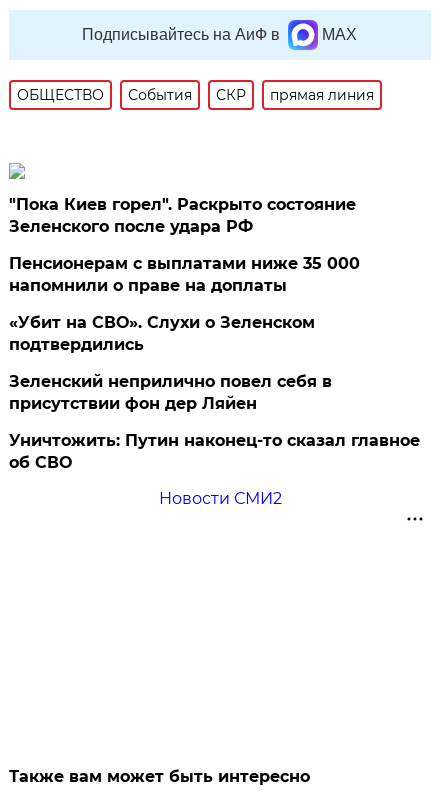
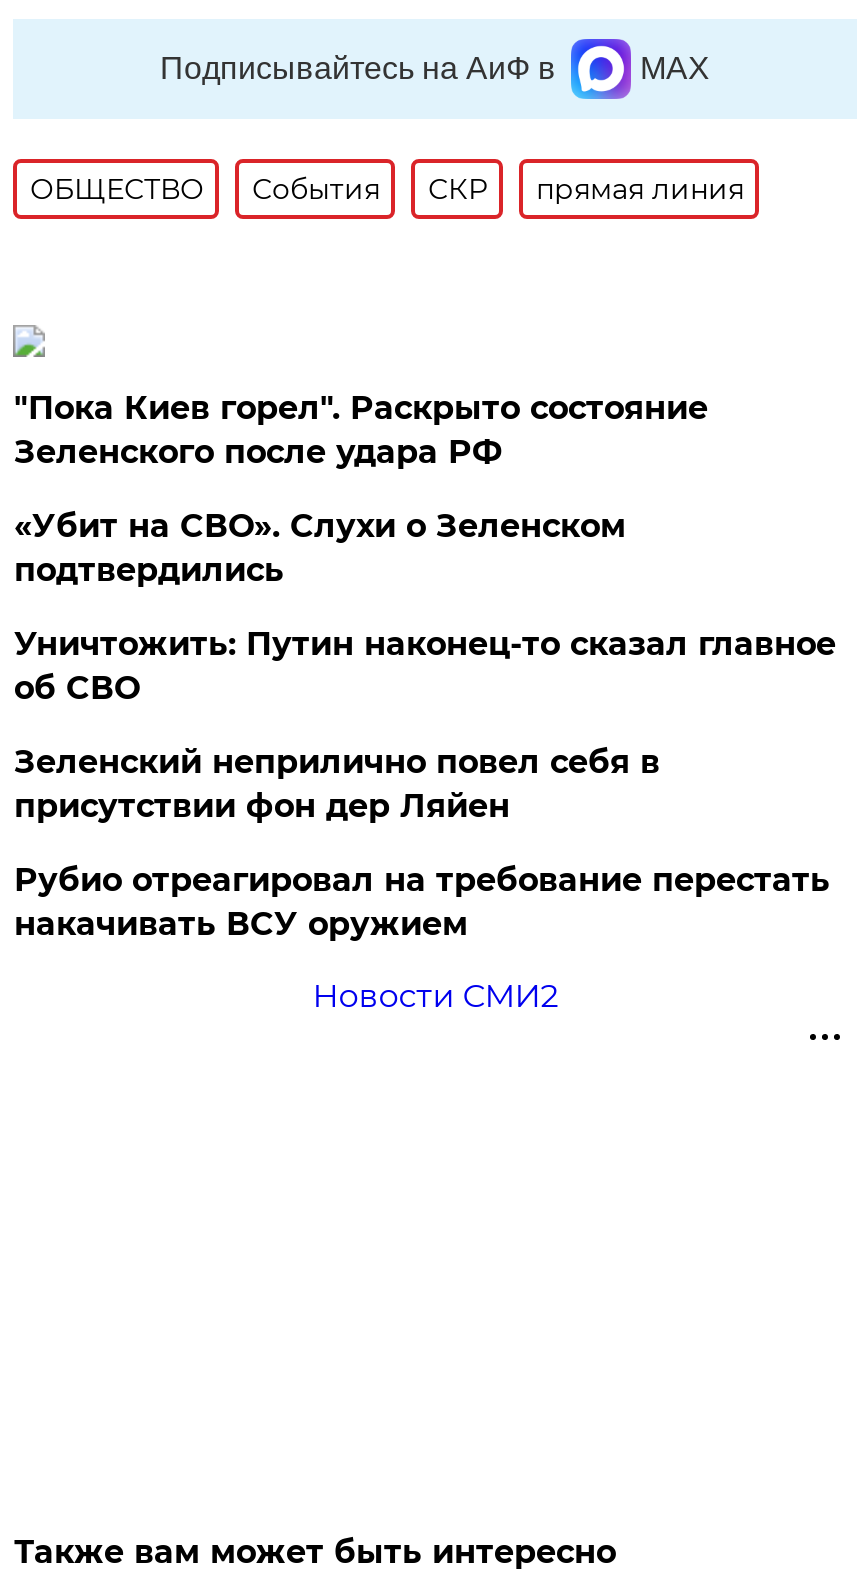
[9,254,360,295] Пенсионерам с выплатами ниже 35 000 | напомнили о праве на доплаты -> none
moved [9,313,315,354] -> [14,507,626,589]: «Убит на СВО». Слухи о Зеленском | подтвердились
none -> [14,861,830,943] Рубио отреагировал на требование перестать | накачивать ВСУ оружием
moved [9,431,420,472] -> [14,625,836,707]: Уничтожить: Путин наконец-то сказал главное | об СВО

